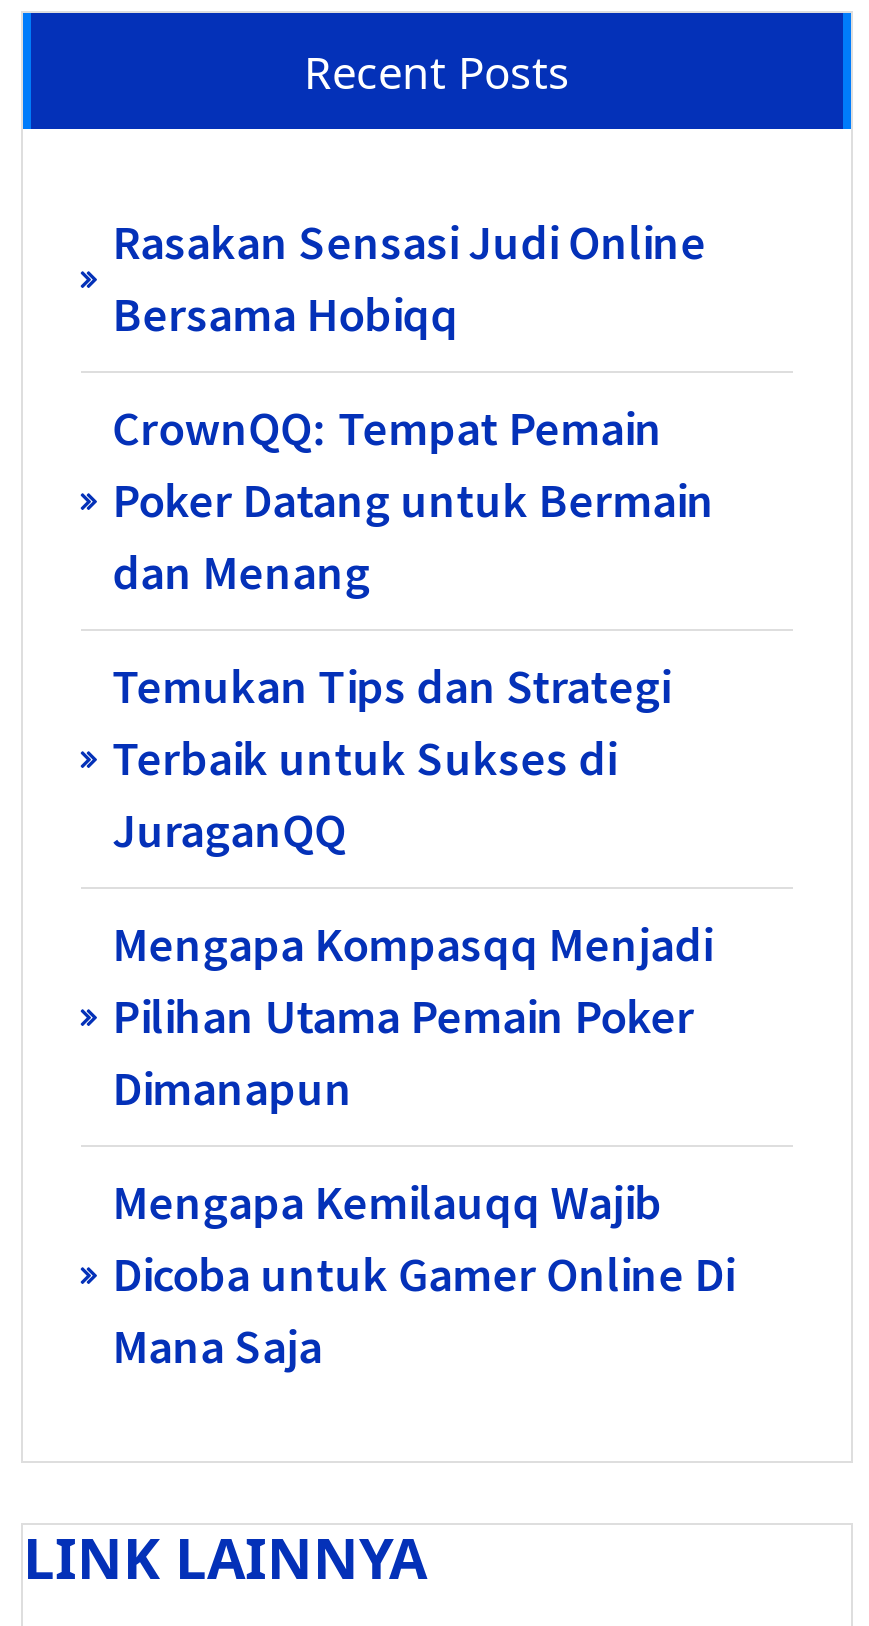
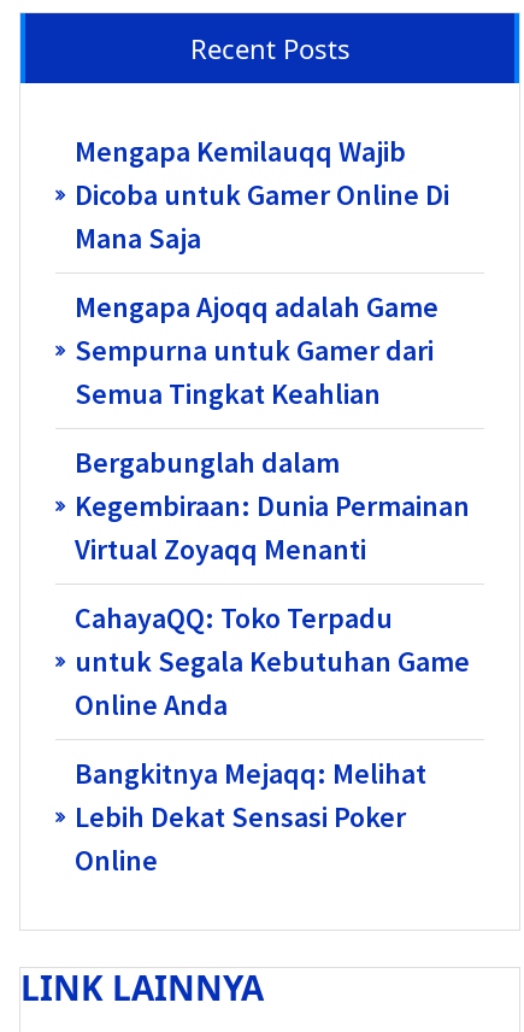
[113,211,715,1119] Rasakan Sensasi Judi Online | Bersama Hobiqq | CrownQQ: Tempat Pemain | Poker Datang untuk Bermain | dan Menang | Temukan Tips dan Strategi | Terbaik untuk Sukses di | JuraganQQ | Mengapa Kompasqq Menjadi | Pilihan Utama Pemain Poker | Dimanapun -> none
moved [113,1171,735,1377] -> [74,133,449,257]: Mengapa Kemilauqq Wajib | Dicoba untuk Gamer Online Di | Mana Saja
none -> [74,288,470,879] Mengapa Ajoqq adalah Game | Sempurna untuk Gamer dari | Semua Tingkat Keahlian | Bergabunglah dalam | Kegembiraan: Dunia Permainan | Virtual Zoyaqq Menanti | CahayaQQ: Toko Terpadu | untuk Segala Kebutuhan Game | Online Anda | Bangkitnya Mejaqq: Melihat | Lebih Dekat Sensasi Poker | Online

